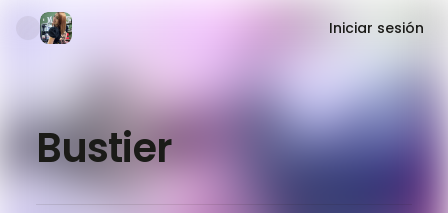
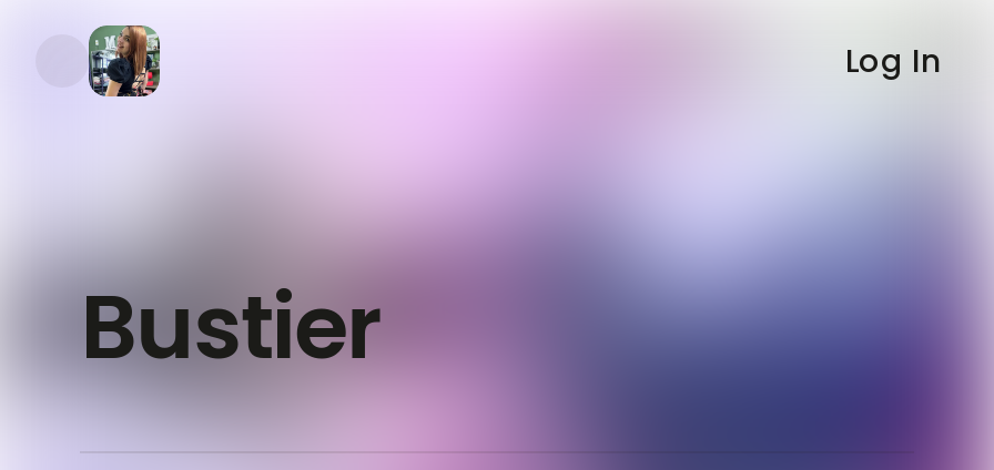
[329,18,424,38] Iniciar sesión -> [845,39,941,83] Log In

